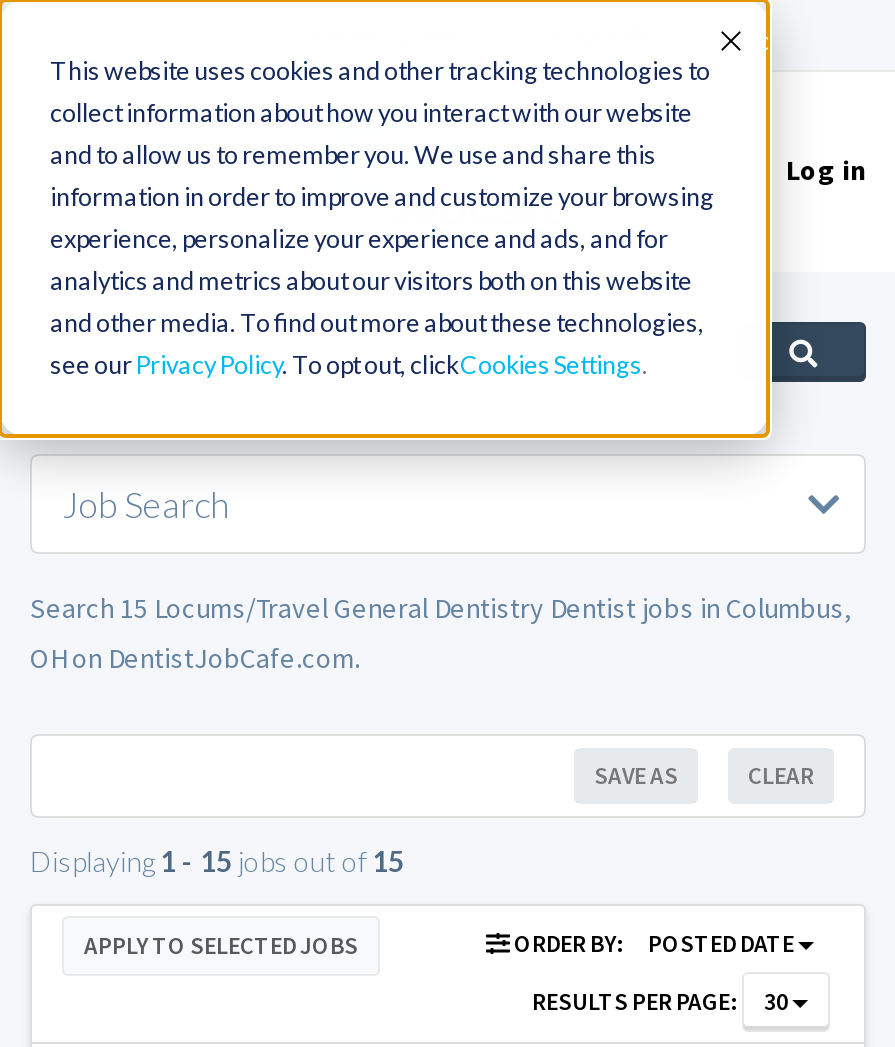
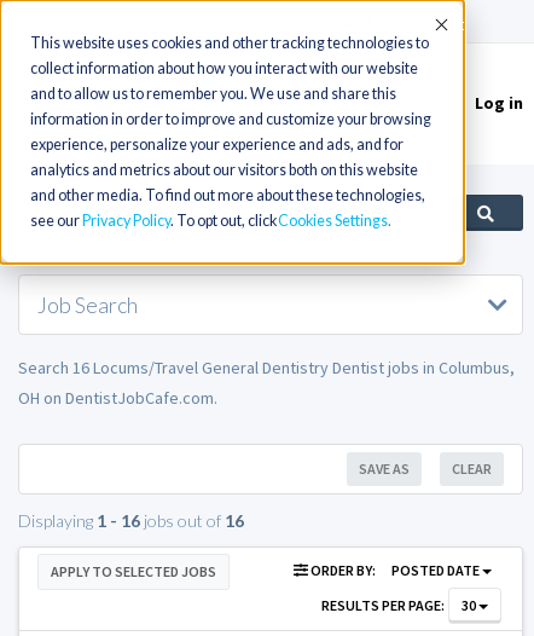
[30,590,852,626] Search 15 Locums/Travel General Dentistry Dentist jobs in Columbus, -> [18,357,515,378] Search 16 Locums/Travel General Dentistry Dentist jobs in Columbus,
[30,843,404,877] Displaying 1 - 15 jobs out of 15 -> [18,510,244,530] Displaying 1 - 16 jobs out of 16

